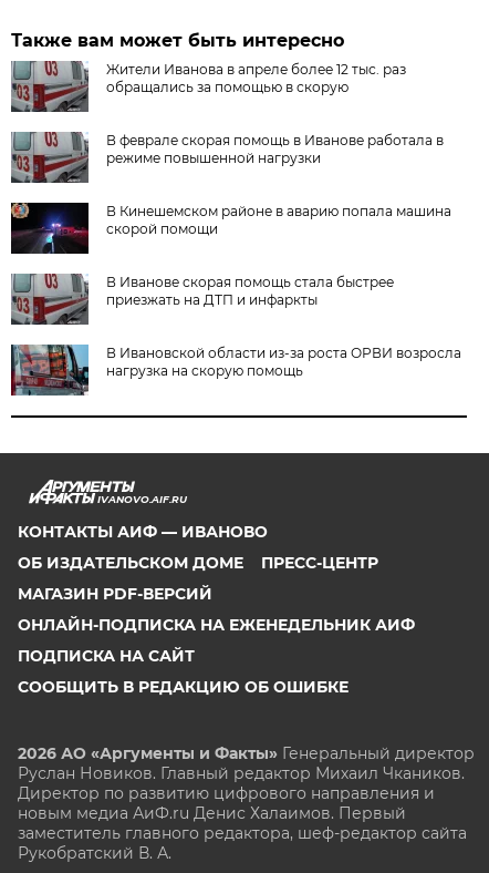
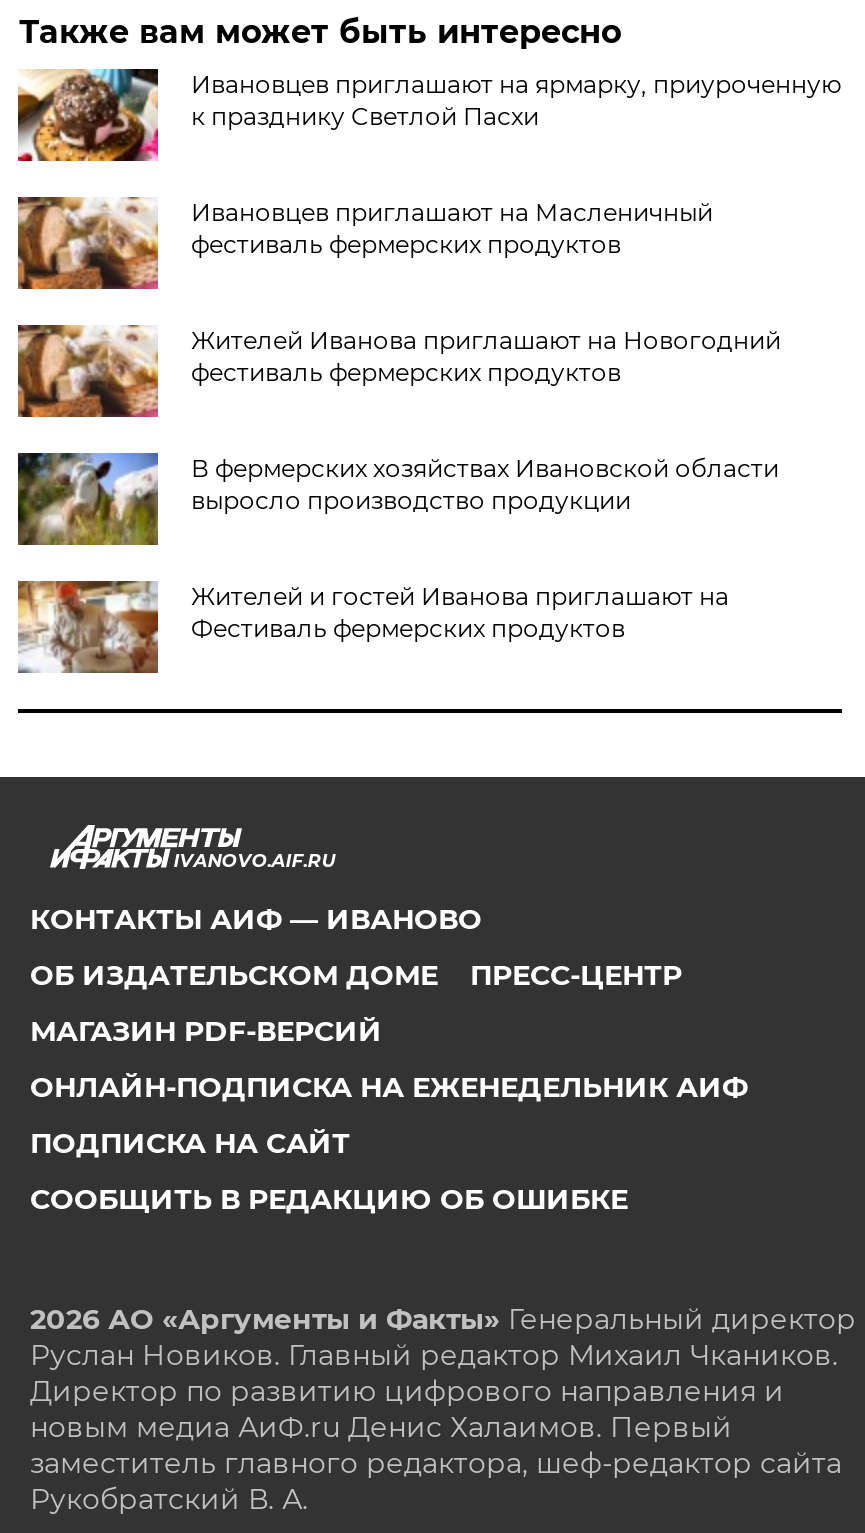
[10,60,406,113] [image] | Жители Иванова в апреле более 12 тыс. раз | обращались за помощью в скорую -> [16,67,841,163] [image] | Ивановцев приглашают на ярмарку, приуроченную | к празднику Светлой Пасхи
[10,131,444,184] [image] | В феврале скорая помощь в Иванове работала в | режиме повышенной нагрузки -> [16,195,713,291] [image] | Ивановцев приглашают на Масленичный | фестиваль фермерских продуктов
[10,202,452,255] [image] | В Кинешемском районе в аварию попала машина | скорой помощи -> [16,323,781,419] [image] | Жителей Иванова приглашают на Новогодний | фестиваль фермерских продуктов
[10,273,394,326] [image] | В Иванове скорая помощь стала быстрее | приезжать на ДТП и инфаркты -> [16,451,779,547] [image] | В фермерских хозяйствах Ивановской области | выросло производство продукции
[10,343,462,397] [image] | В Ивановской области из-за роста ОРВИ возросла | нагрузка на скорую помощь -> [16,579,729,675] [image] | Жителей и гостей Иванова приглашают на | Фестиваль фермерских продуктов

